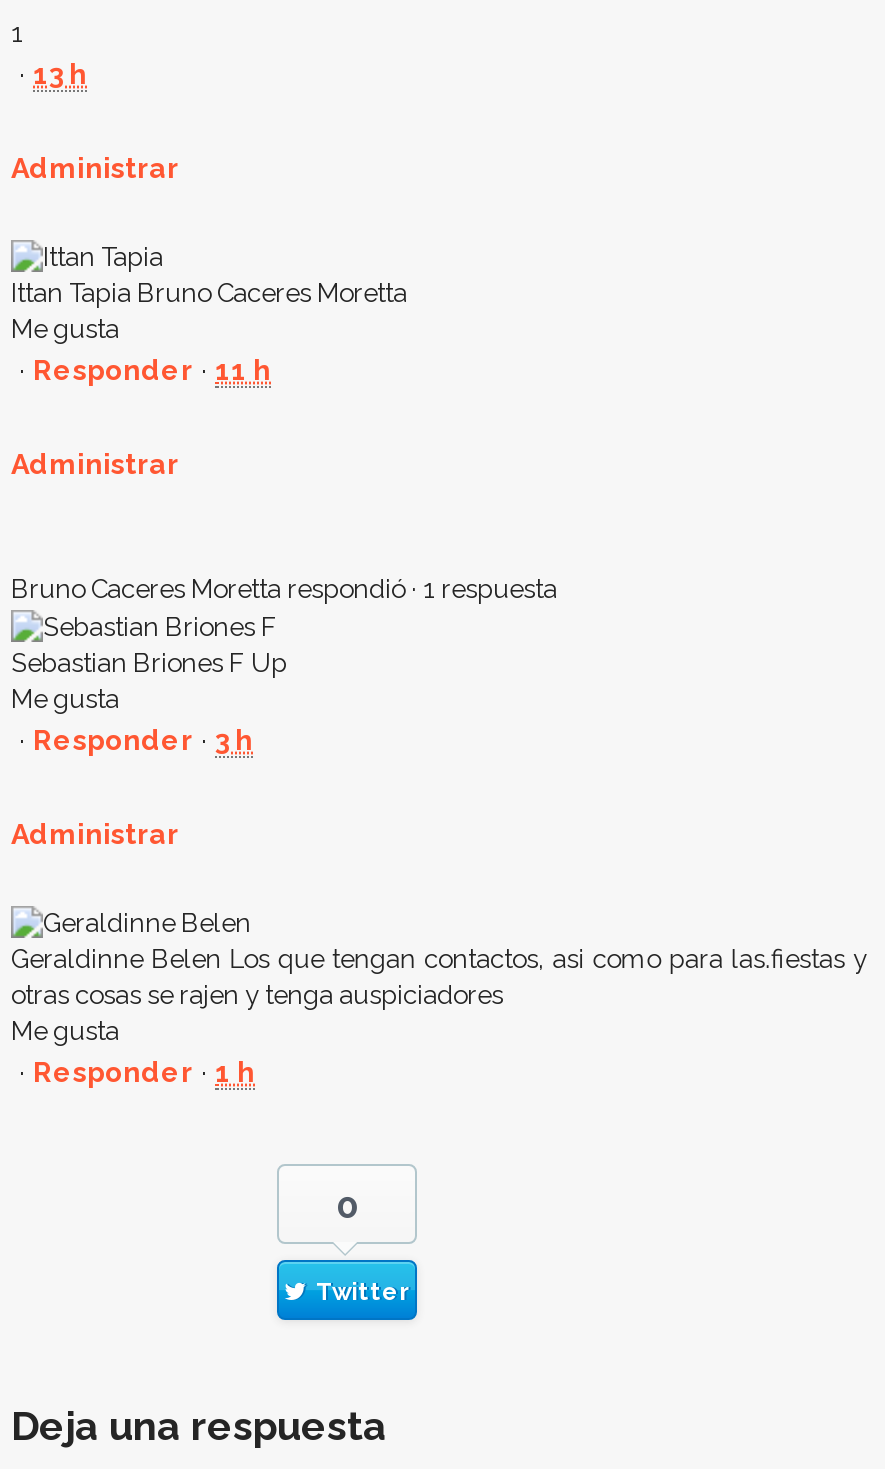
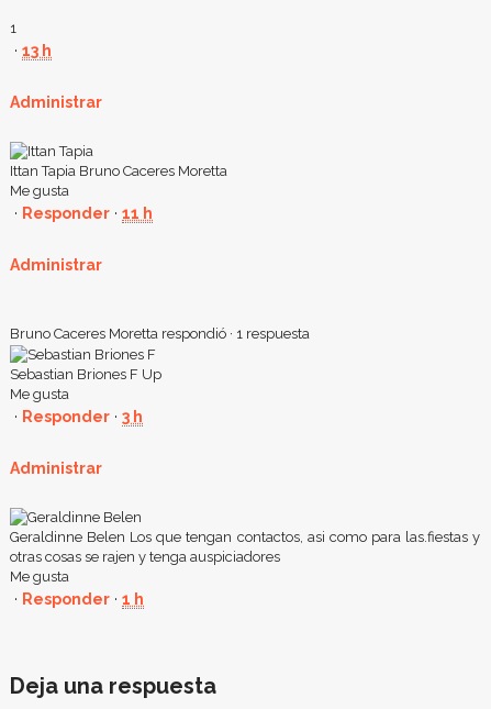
[273,1164,419,1324] [image] | 0 | Twitter -> none

